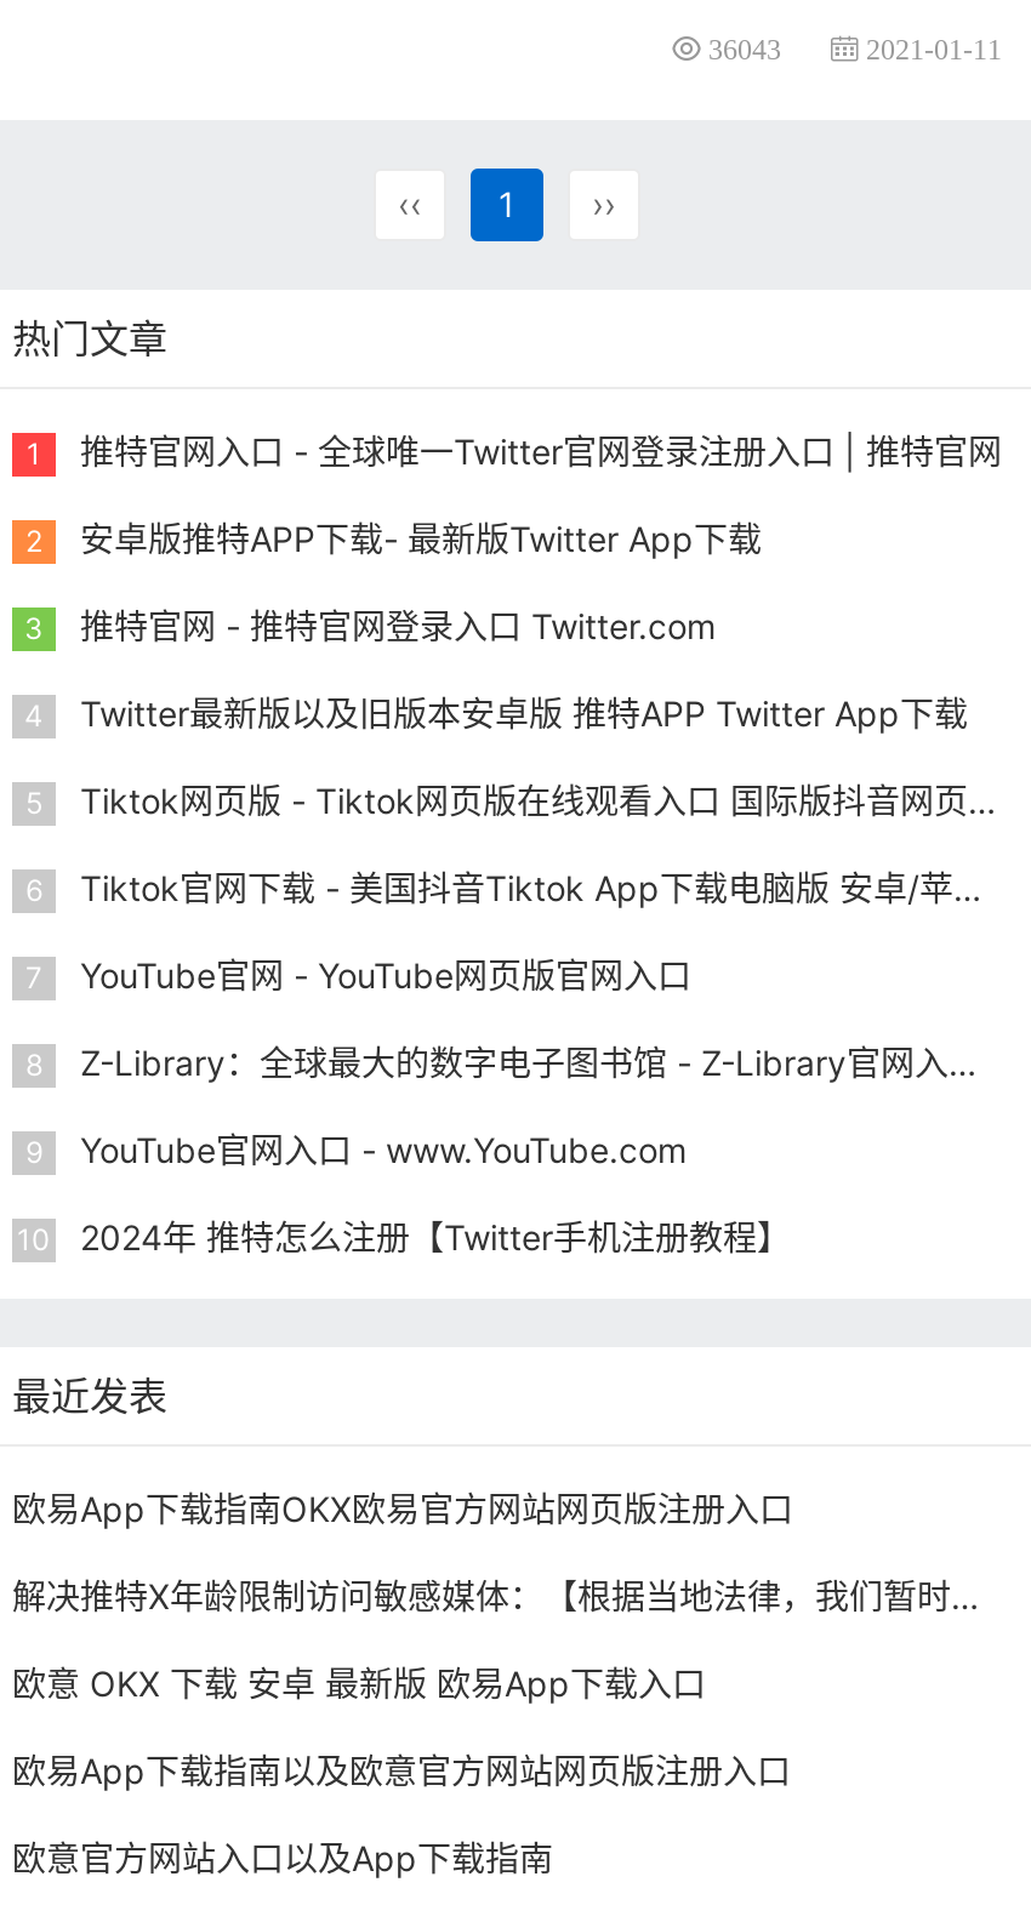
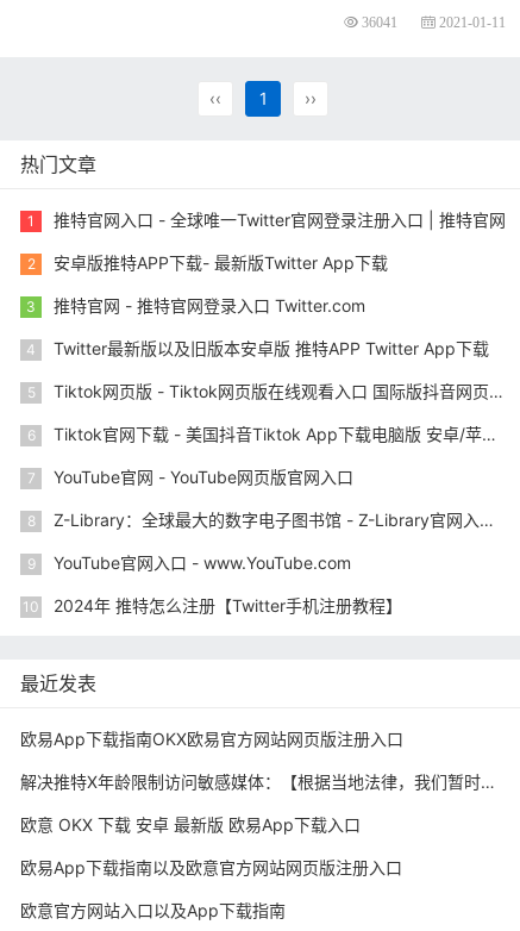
[708,33,781,64] 36043 -> [362,14,397,30] 36041

